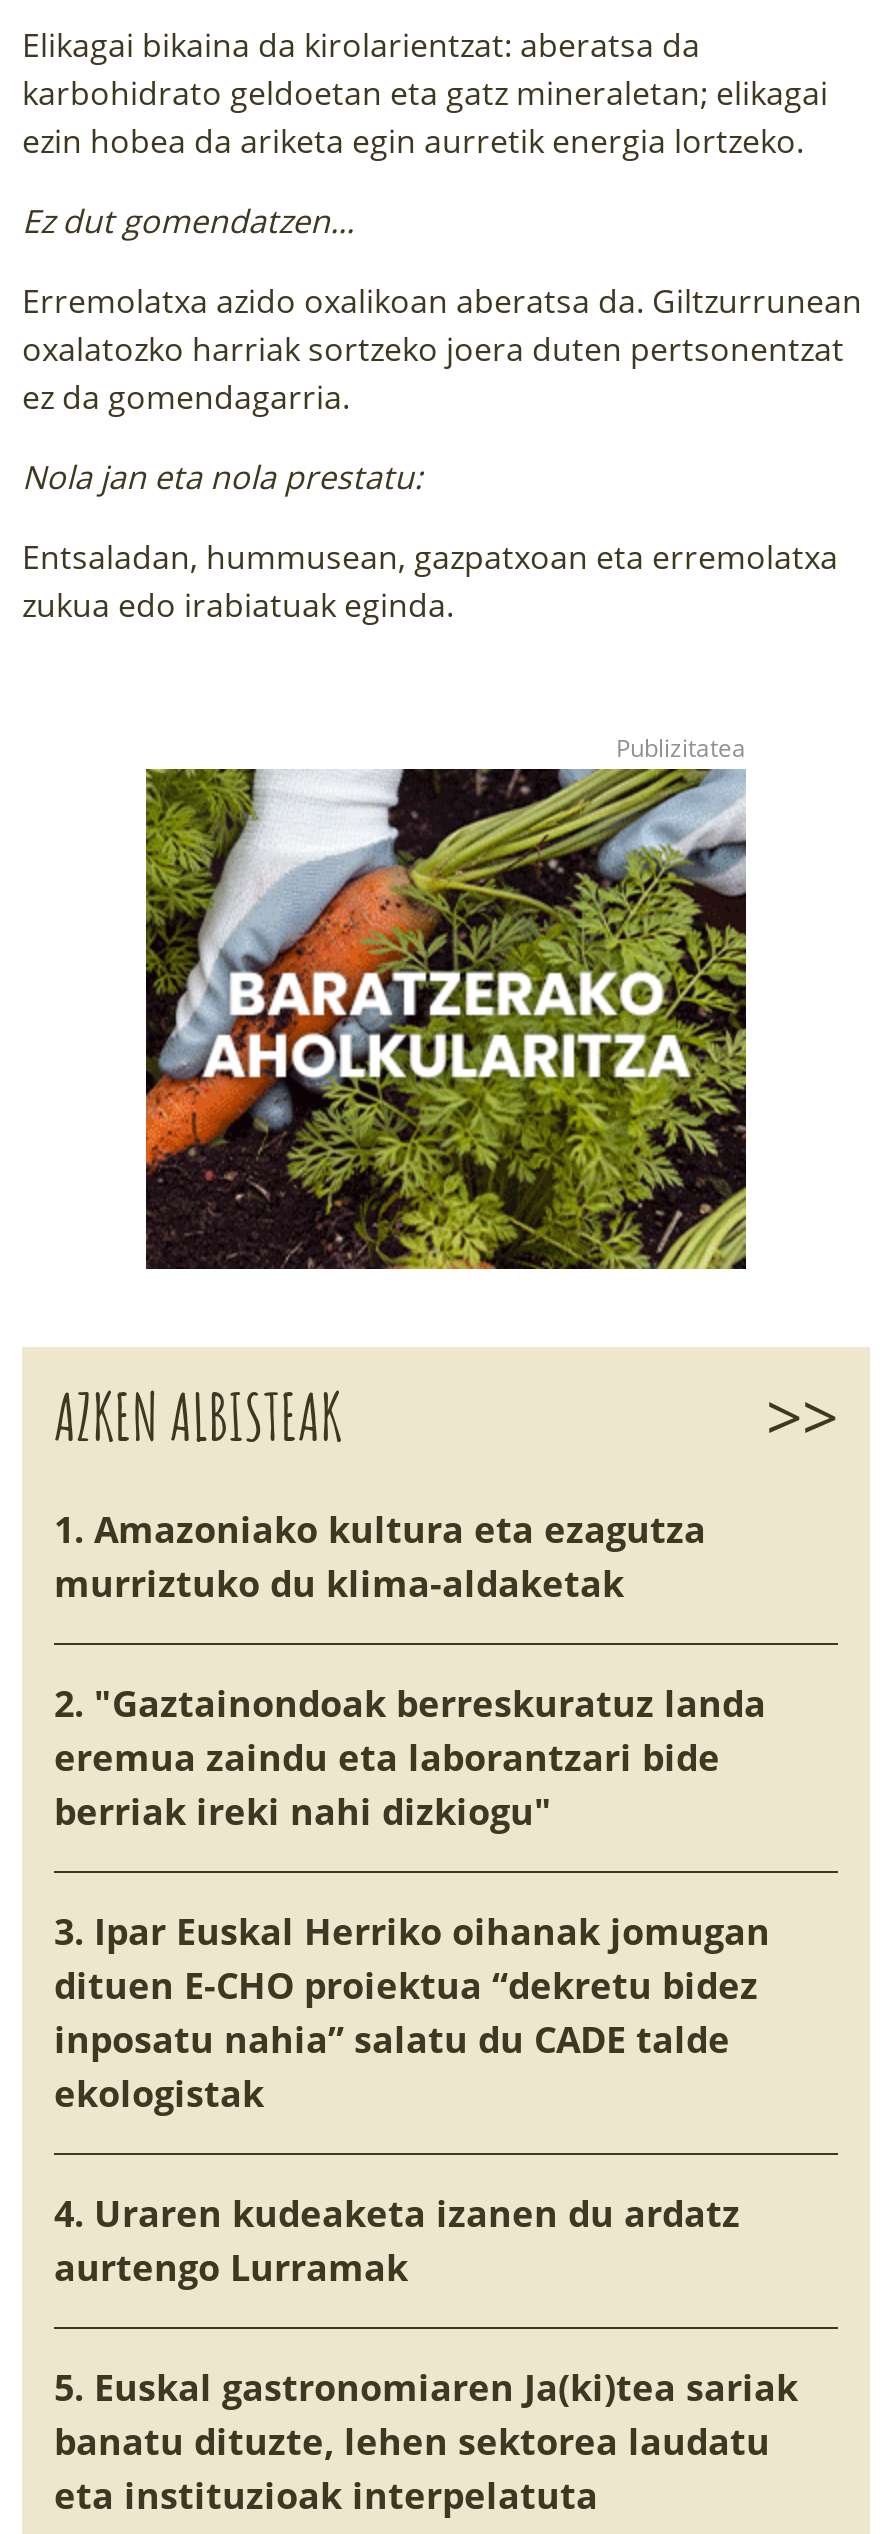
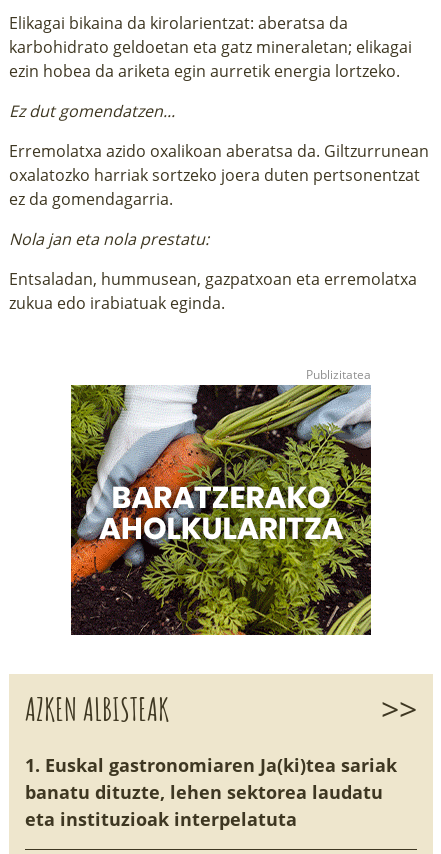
[54,1504,798,2410] 1. Amazoniako kultura eta ezagutza | murriztuko du klima-aldaketak | 2. "Gaztainondoak berreskuratuz landa | eremua zaindu eta laborantzari bide | berriak ireki nahi dizkiogu" | 3. Ipar Euskal Herriko oihanak jomugan | dituen E-CHO proiektua “dekretu bidez | inposatu nahia” salatu du CADE talde | ekologistak | 4. Uraren kudeaketa izanen du ardatz | aurtengo Lurramak | 5. Euskal gastronomiaren Ja(ki)tea sariak -> [25,753,397,777] 1. Euskal gastronomiaren Ja(ki)tea sariak

